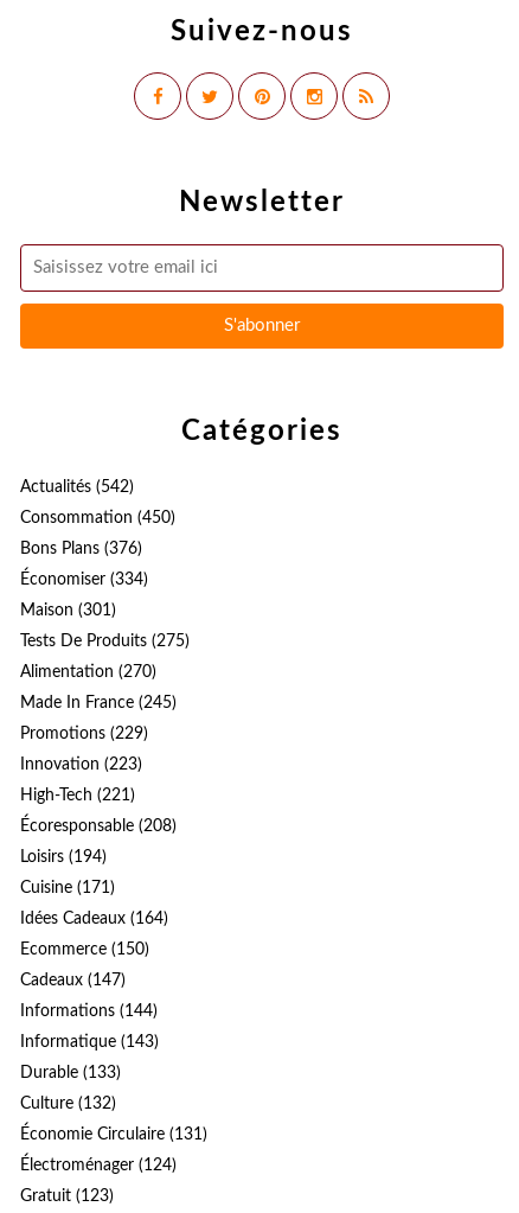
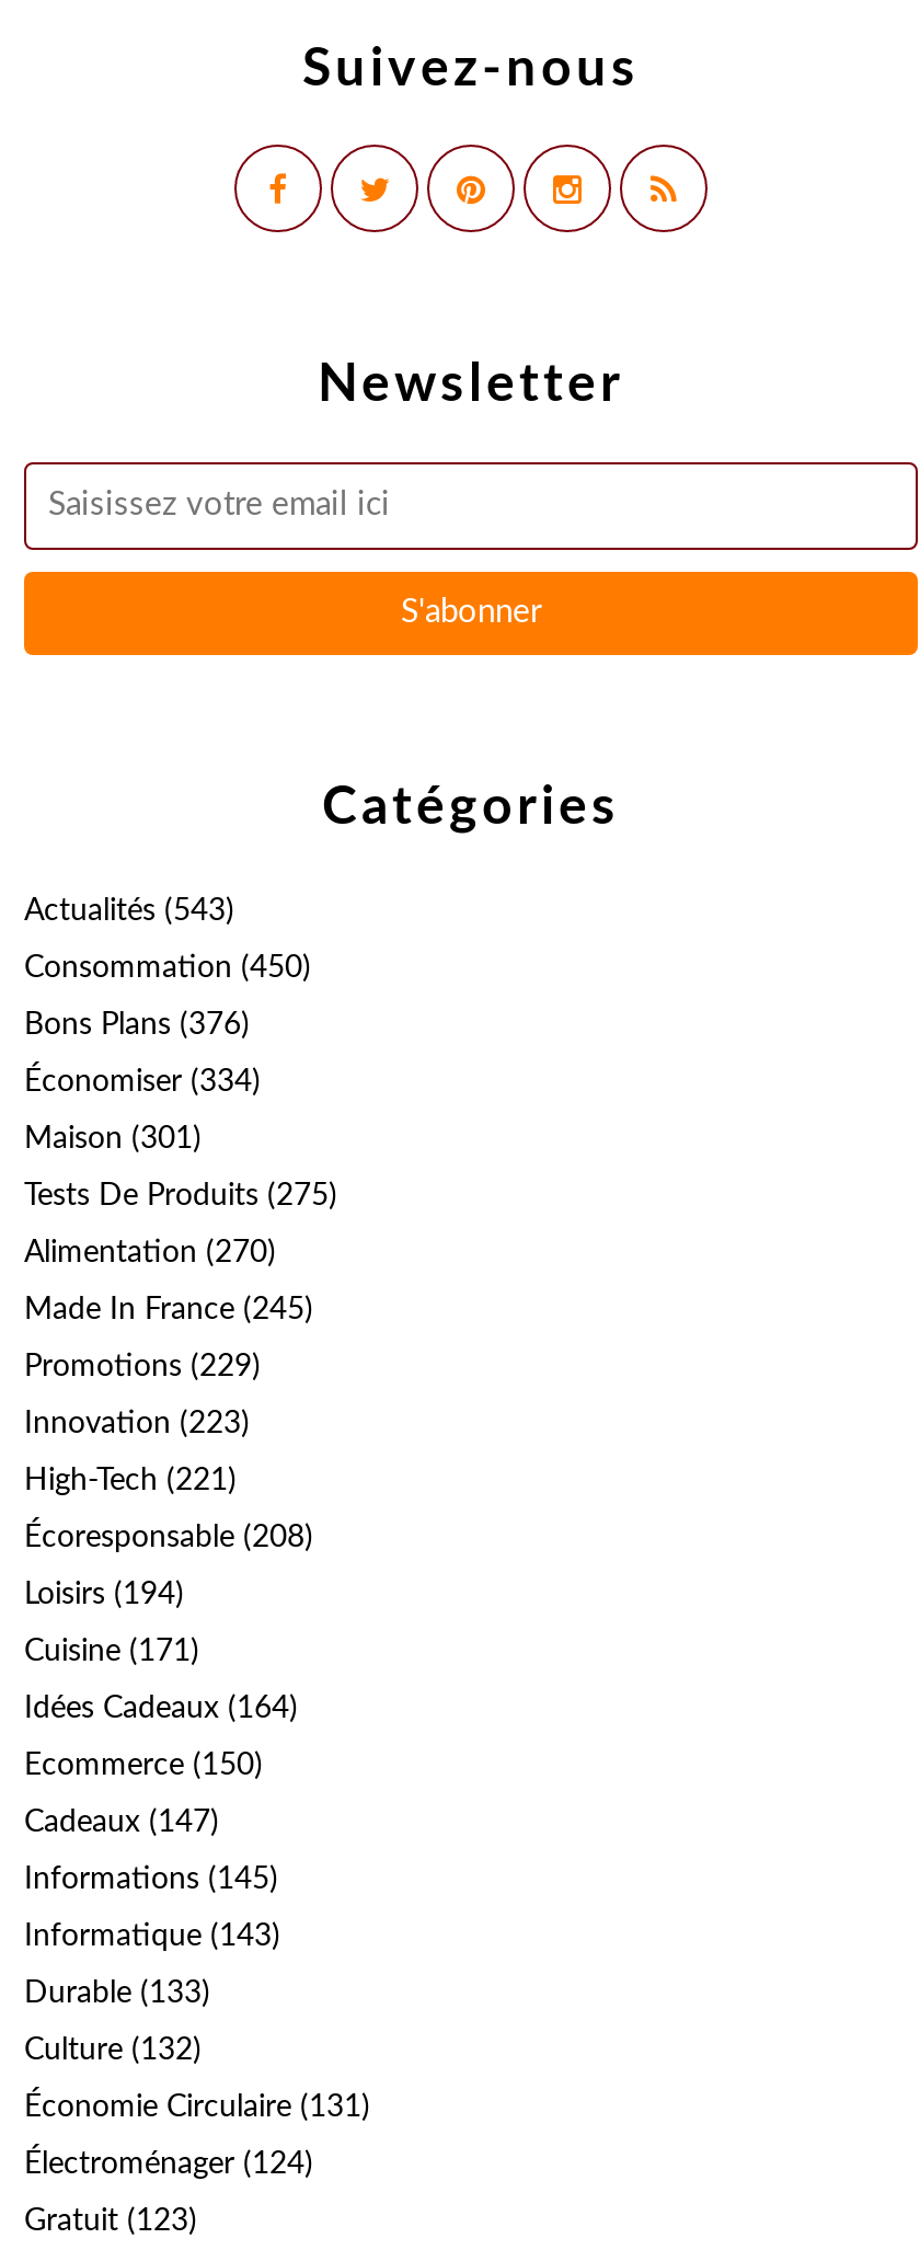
[20,479,134,496] Actualités (542) -> [24,896,234,927] Actualités (543)
[20,1003,158,1020] Informations (144) -> [24,1864,278,1895] Informations (145)

